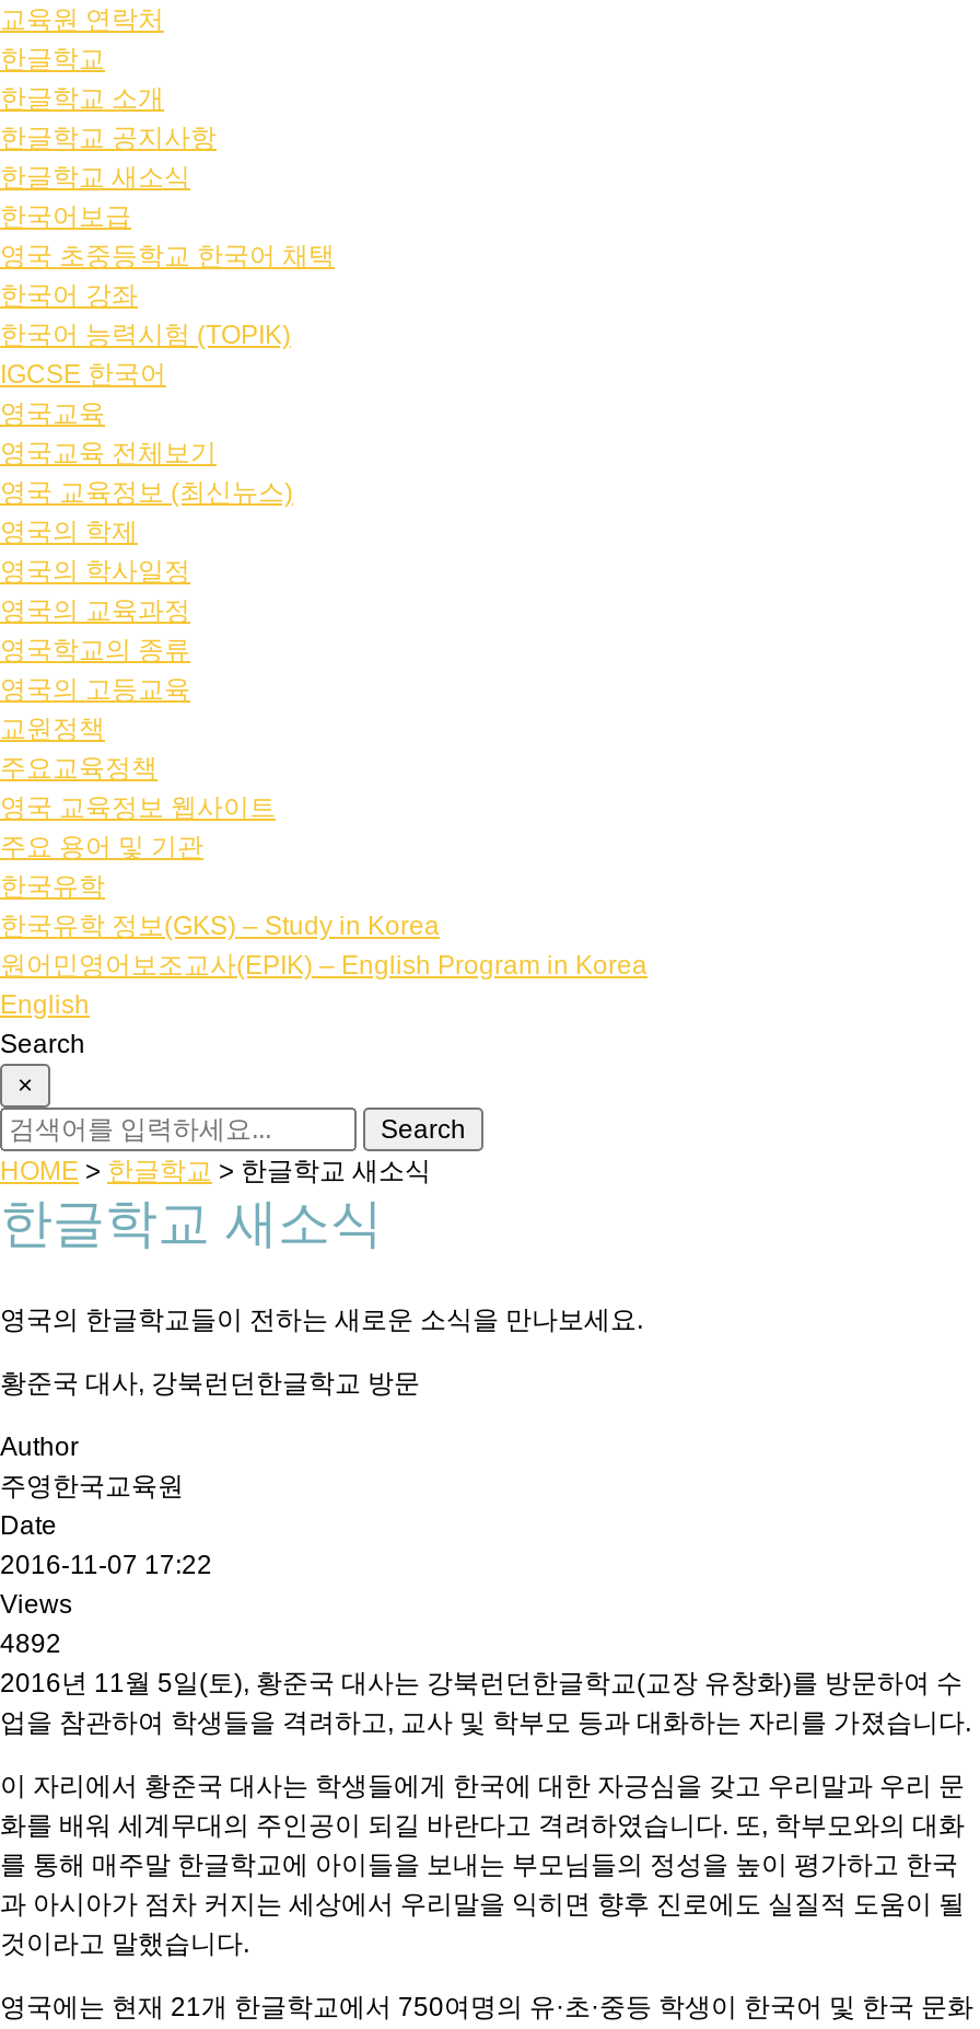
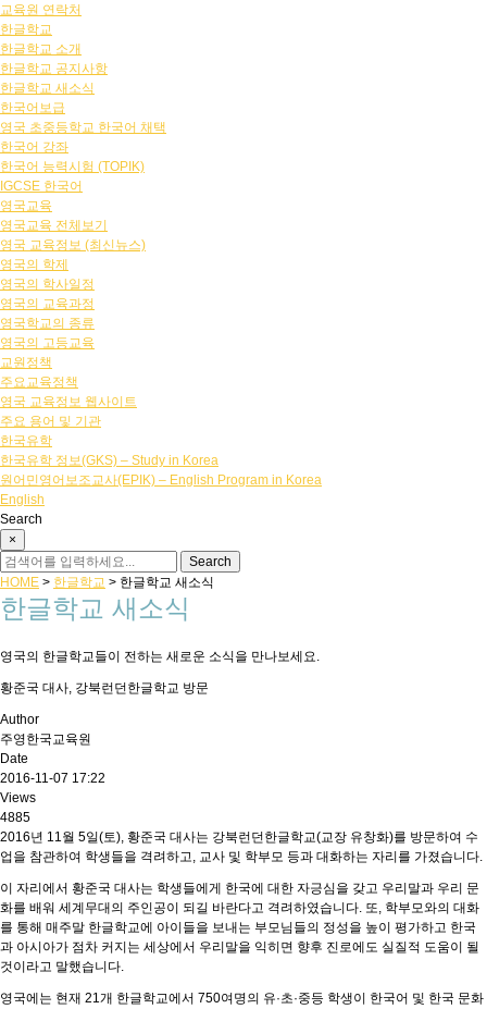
[0,1628,61,1659] 4892 -> [0,810,30,825] 4885

